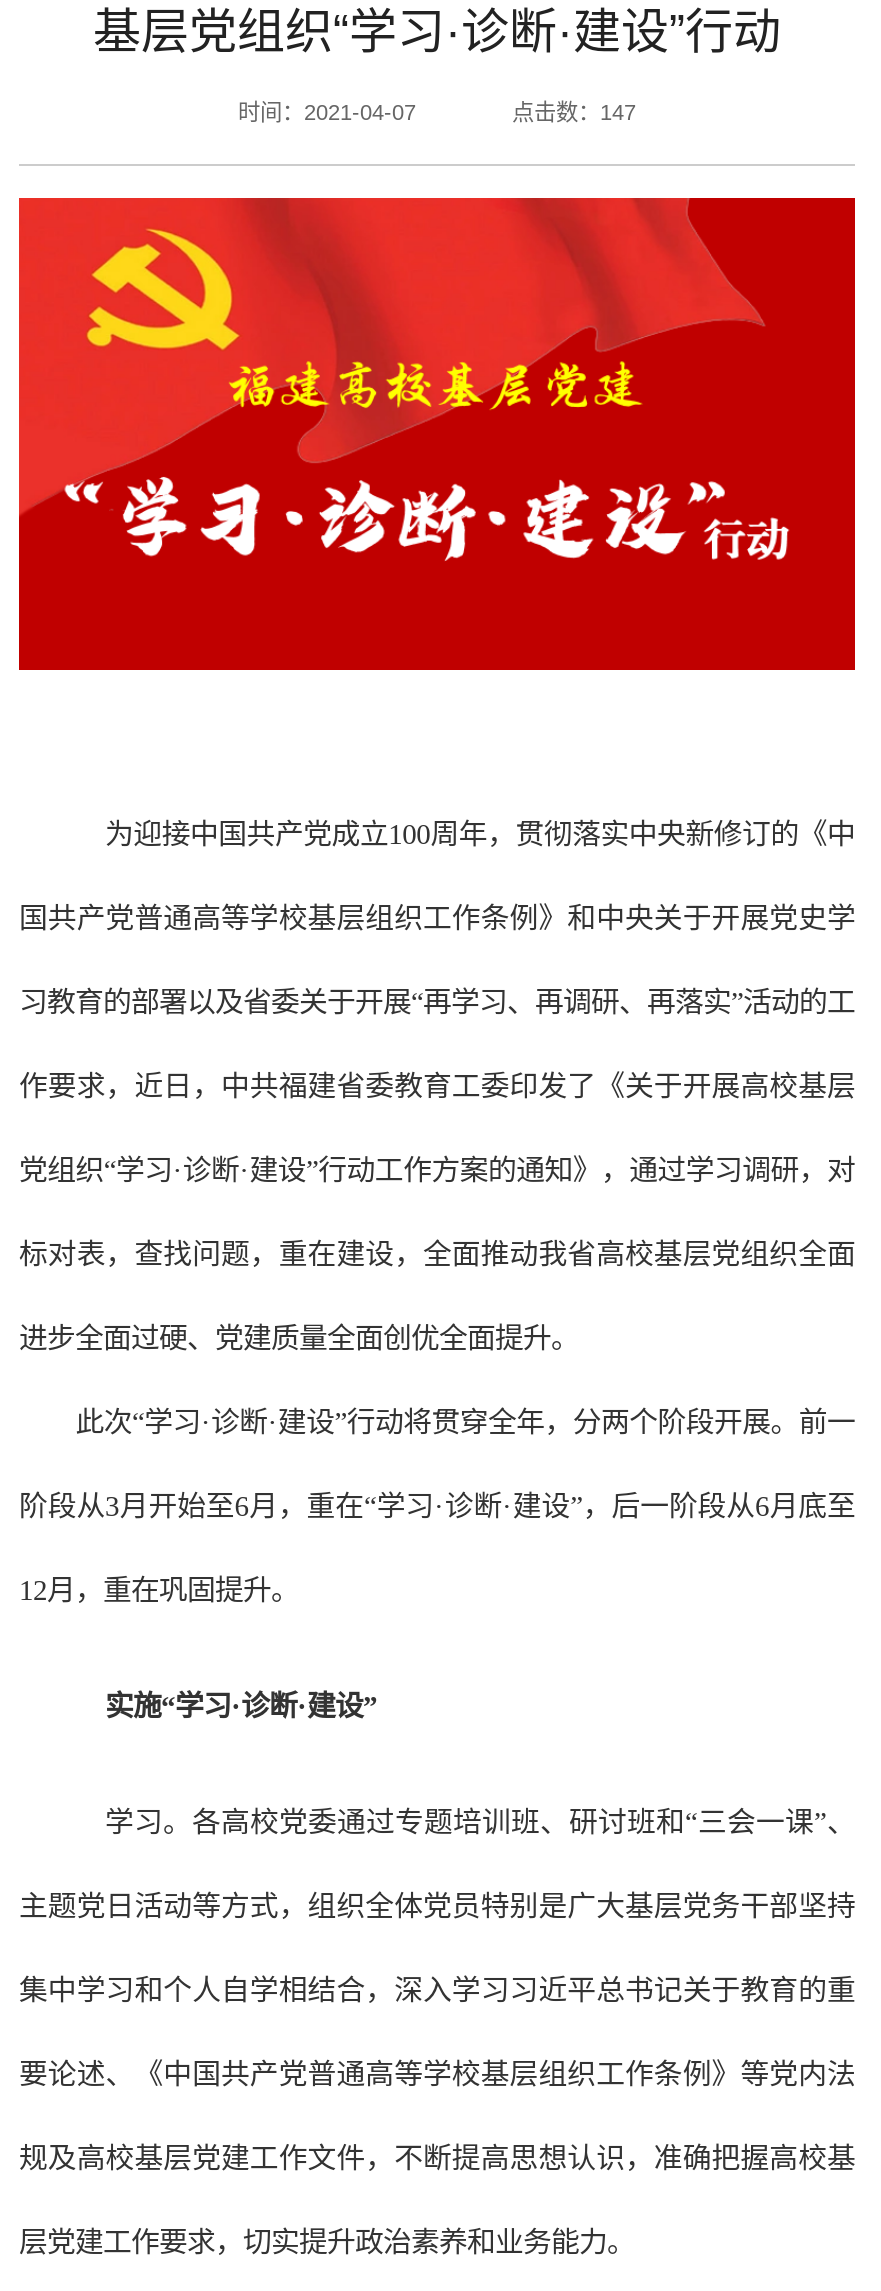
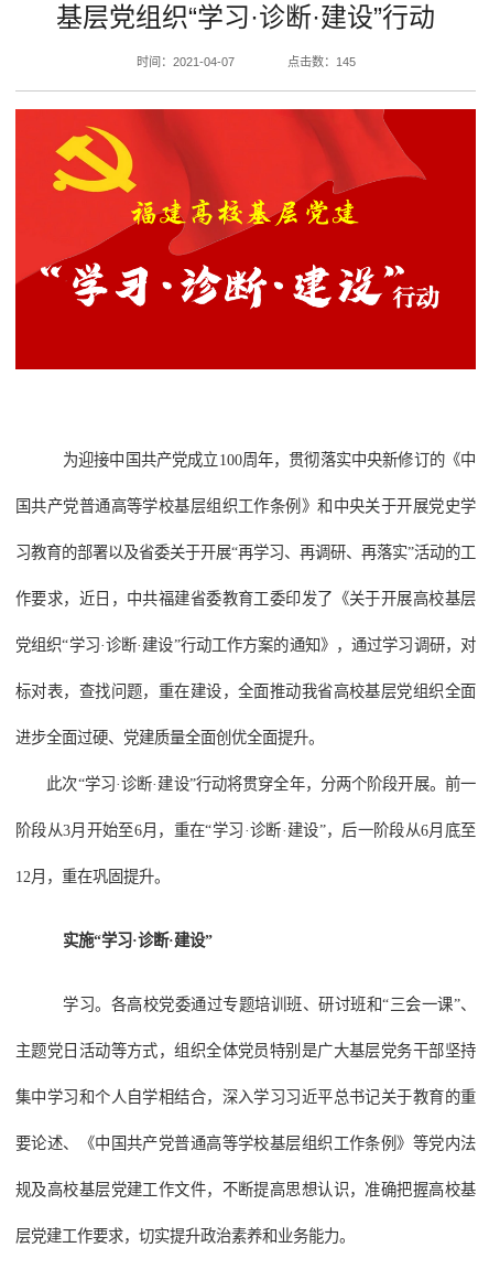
[512,100,636,124] 点击数：147 -> [287,55,355,68] 点击数：145

